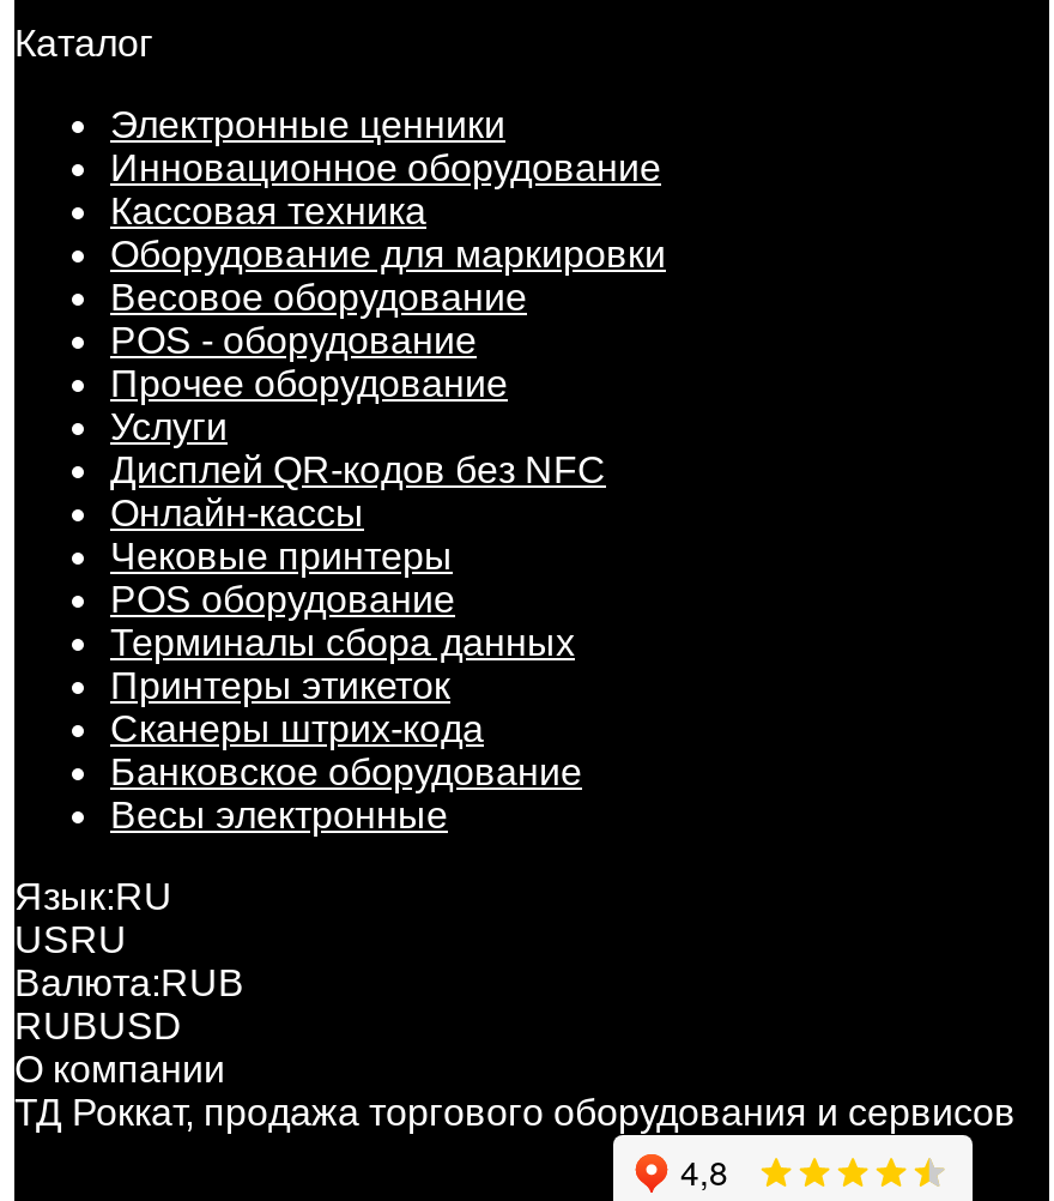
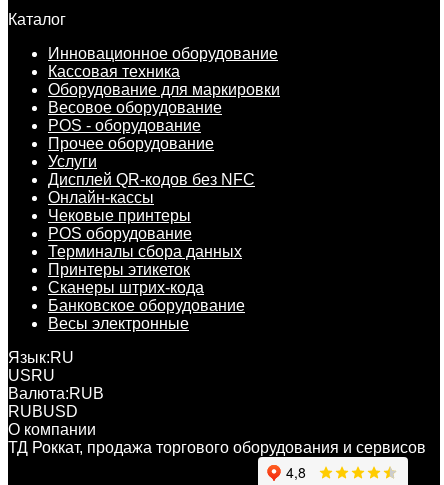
[110,104,505,145] Электронные ценники -> none

